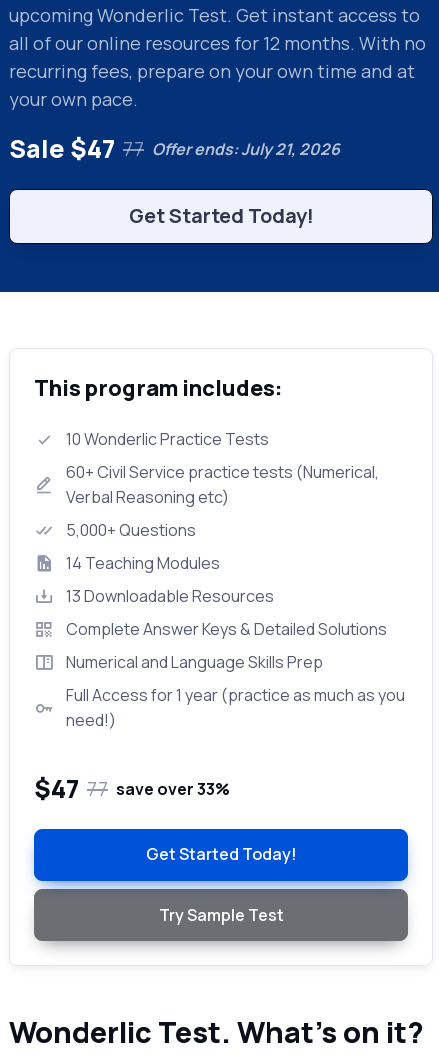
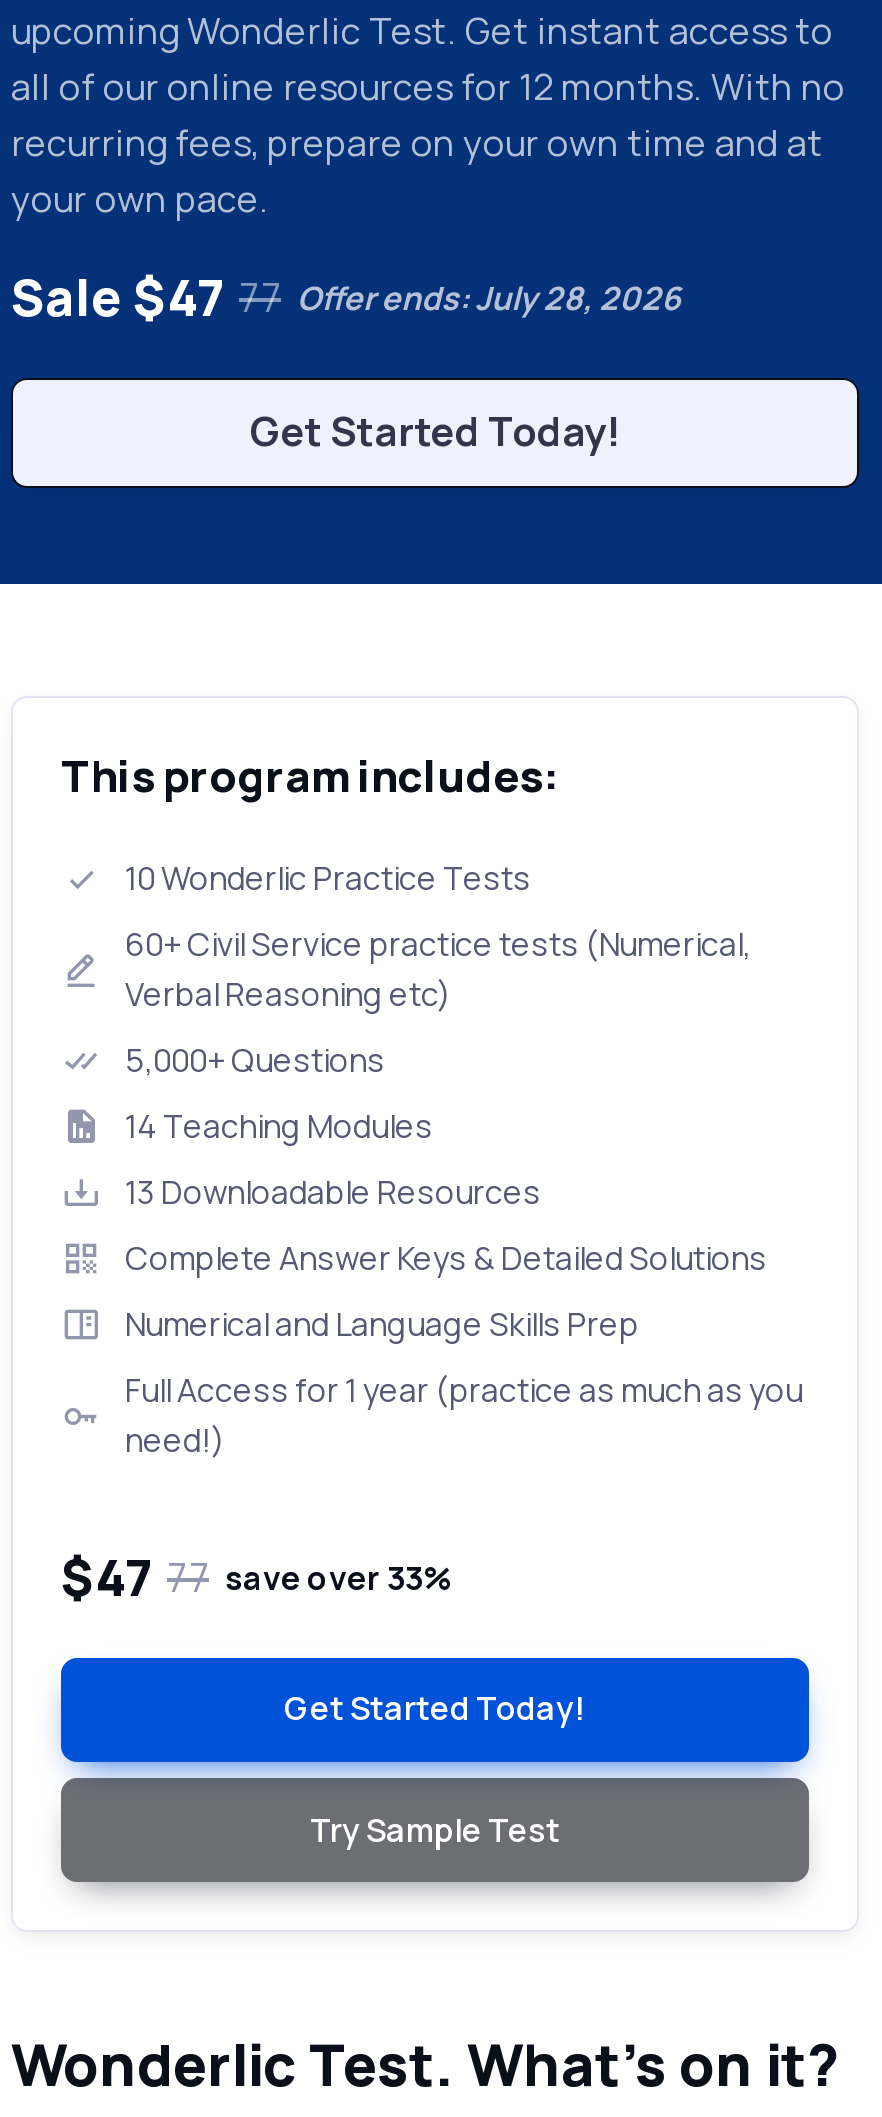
[9,131,340,166] Sale $47 77 Offer ends: July 21, 2026 -> [11,262,681,332] Sale $47 77 Offer ends: July 28, 2026

